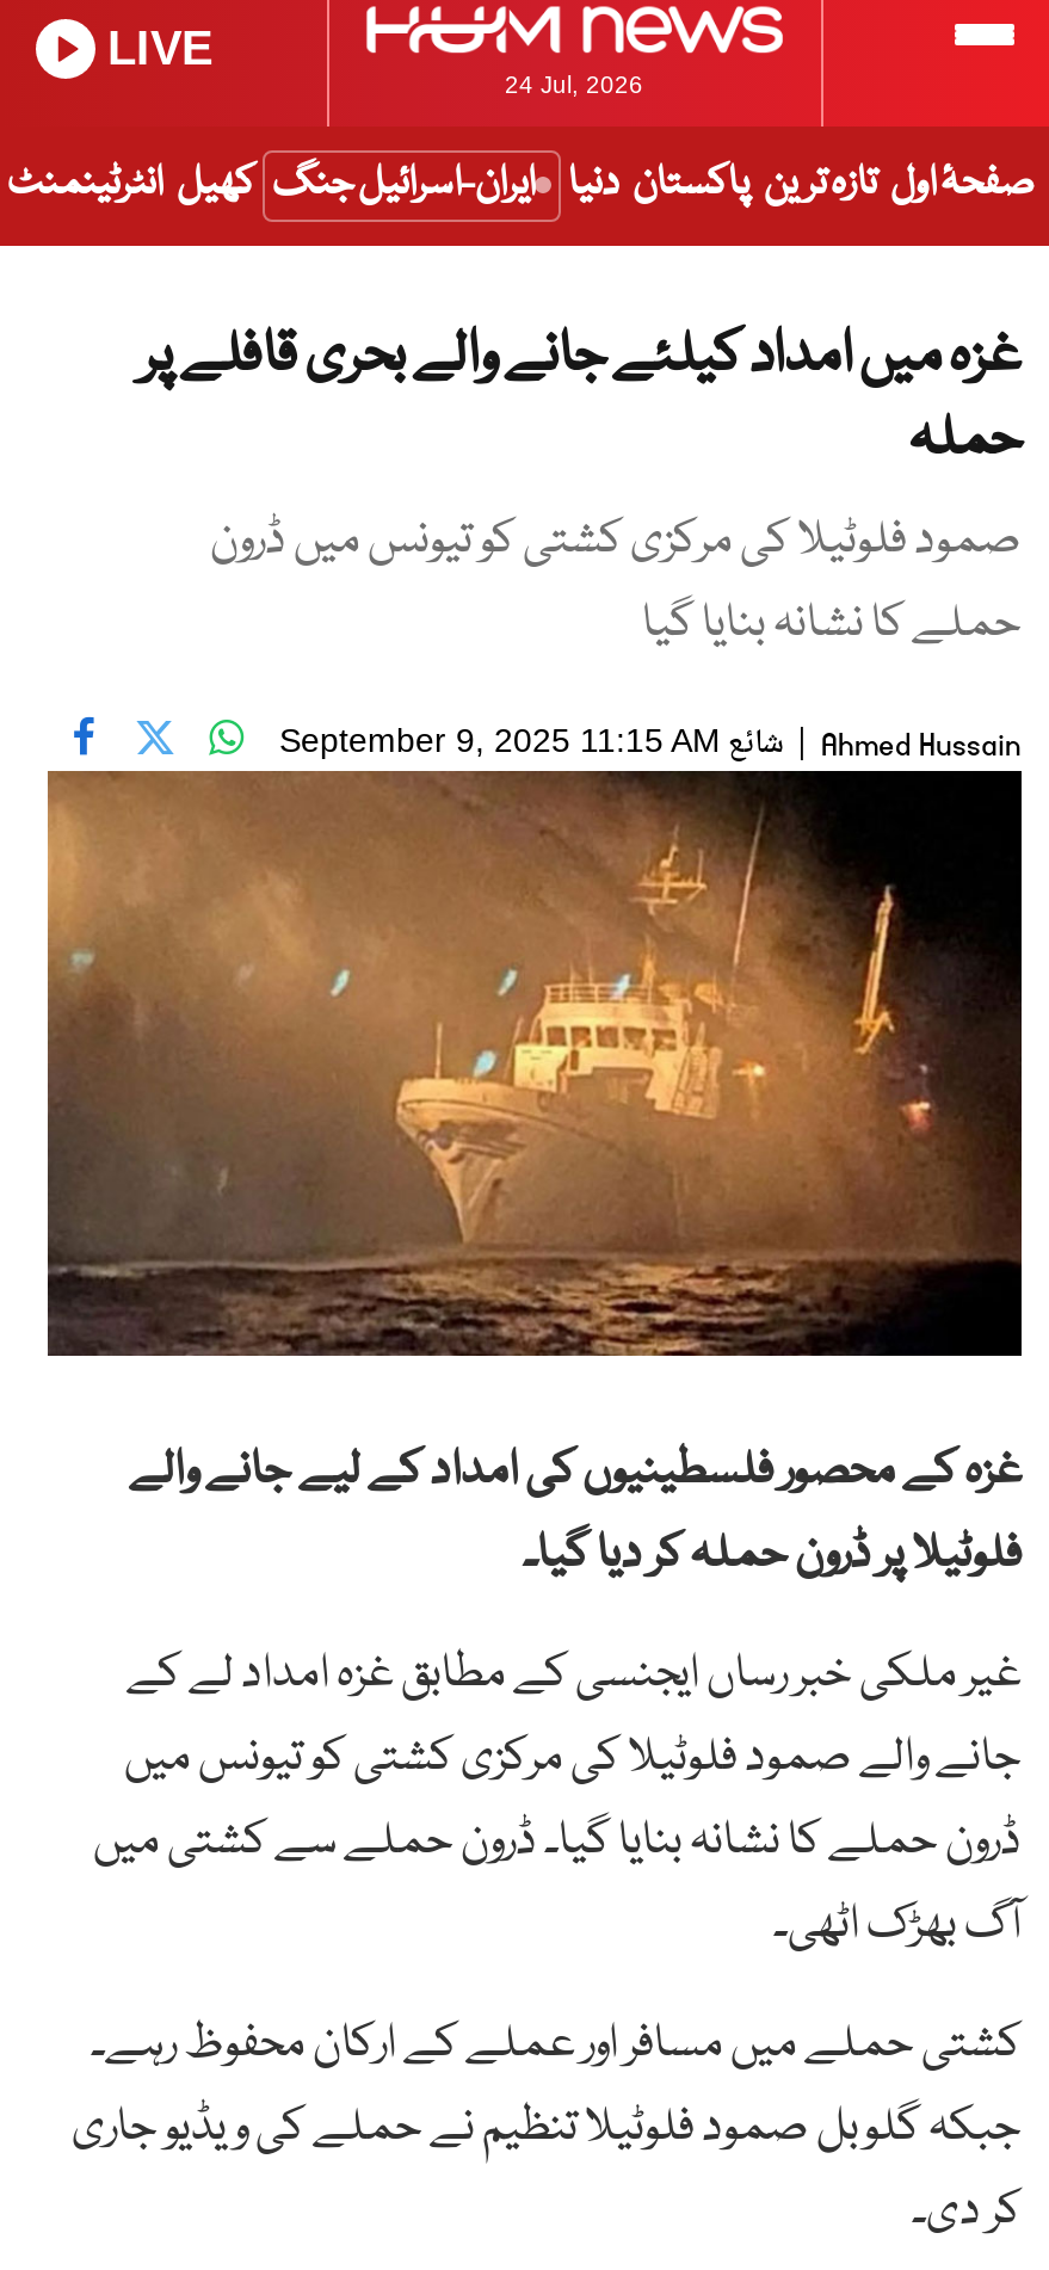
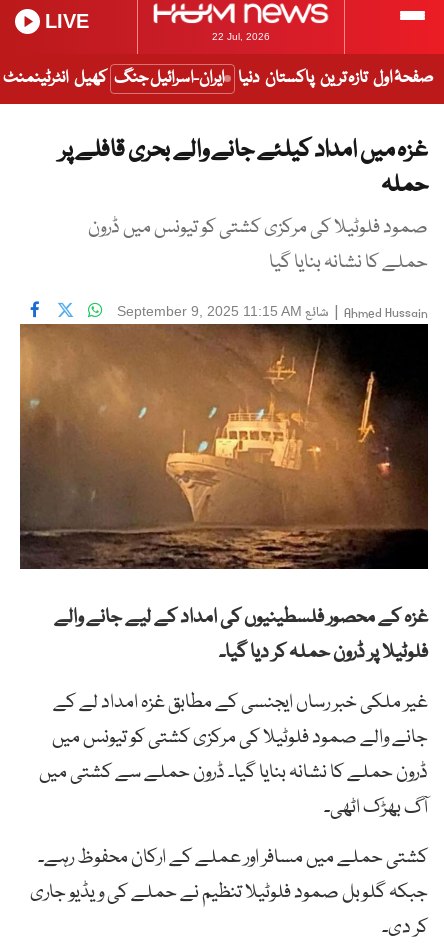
[505,72,643,98] 24 Jul, 2026 -> [211,31,269,42] 22 Jul, 2026

